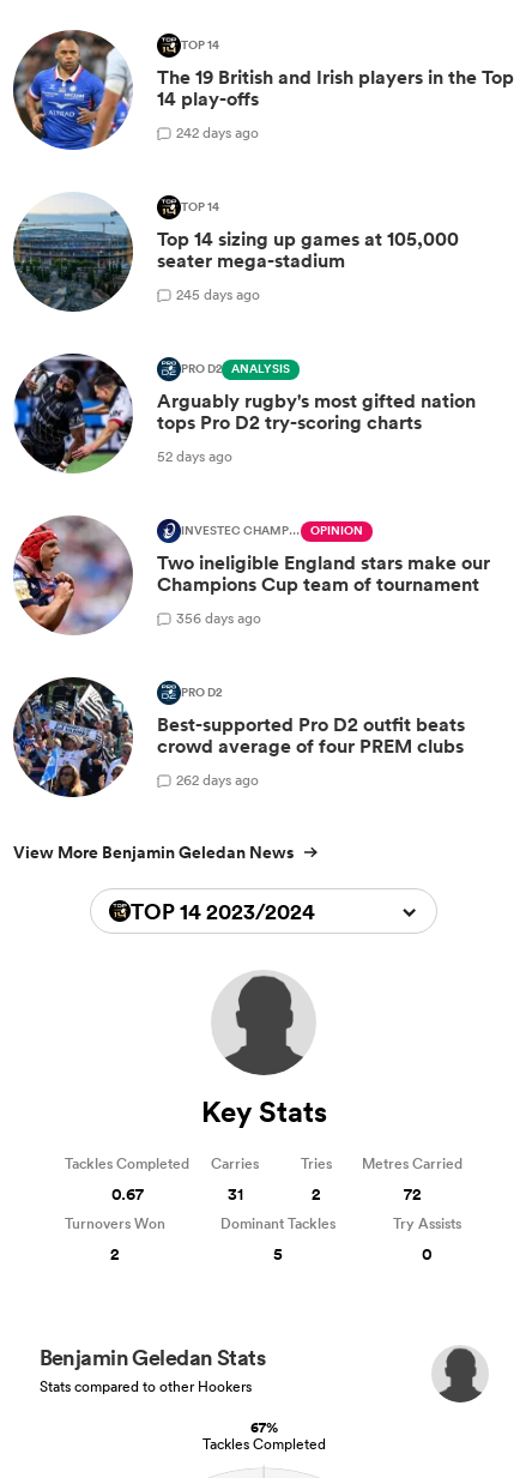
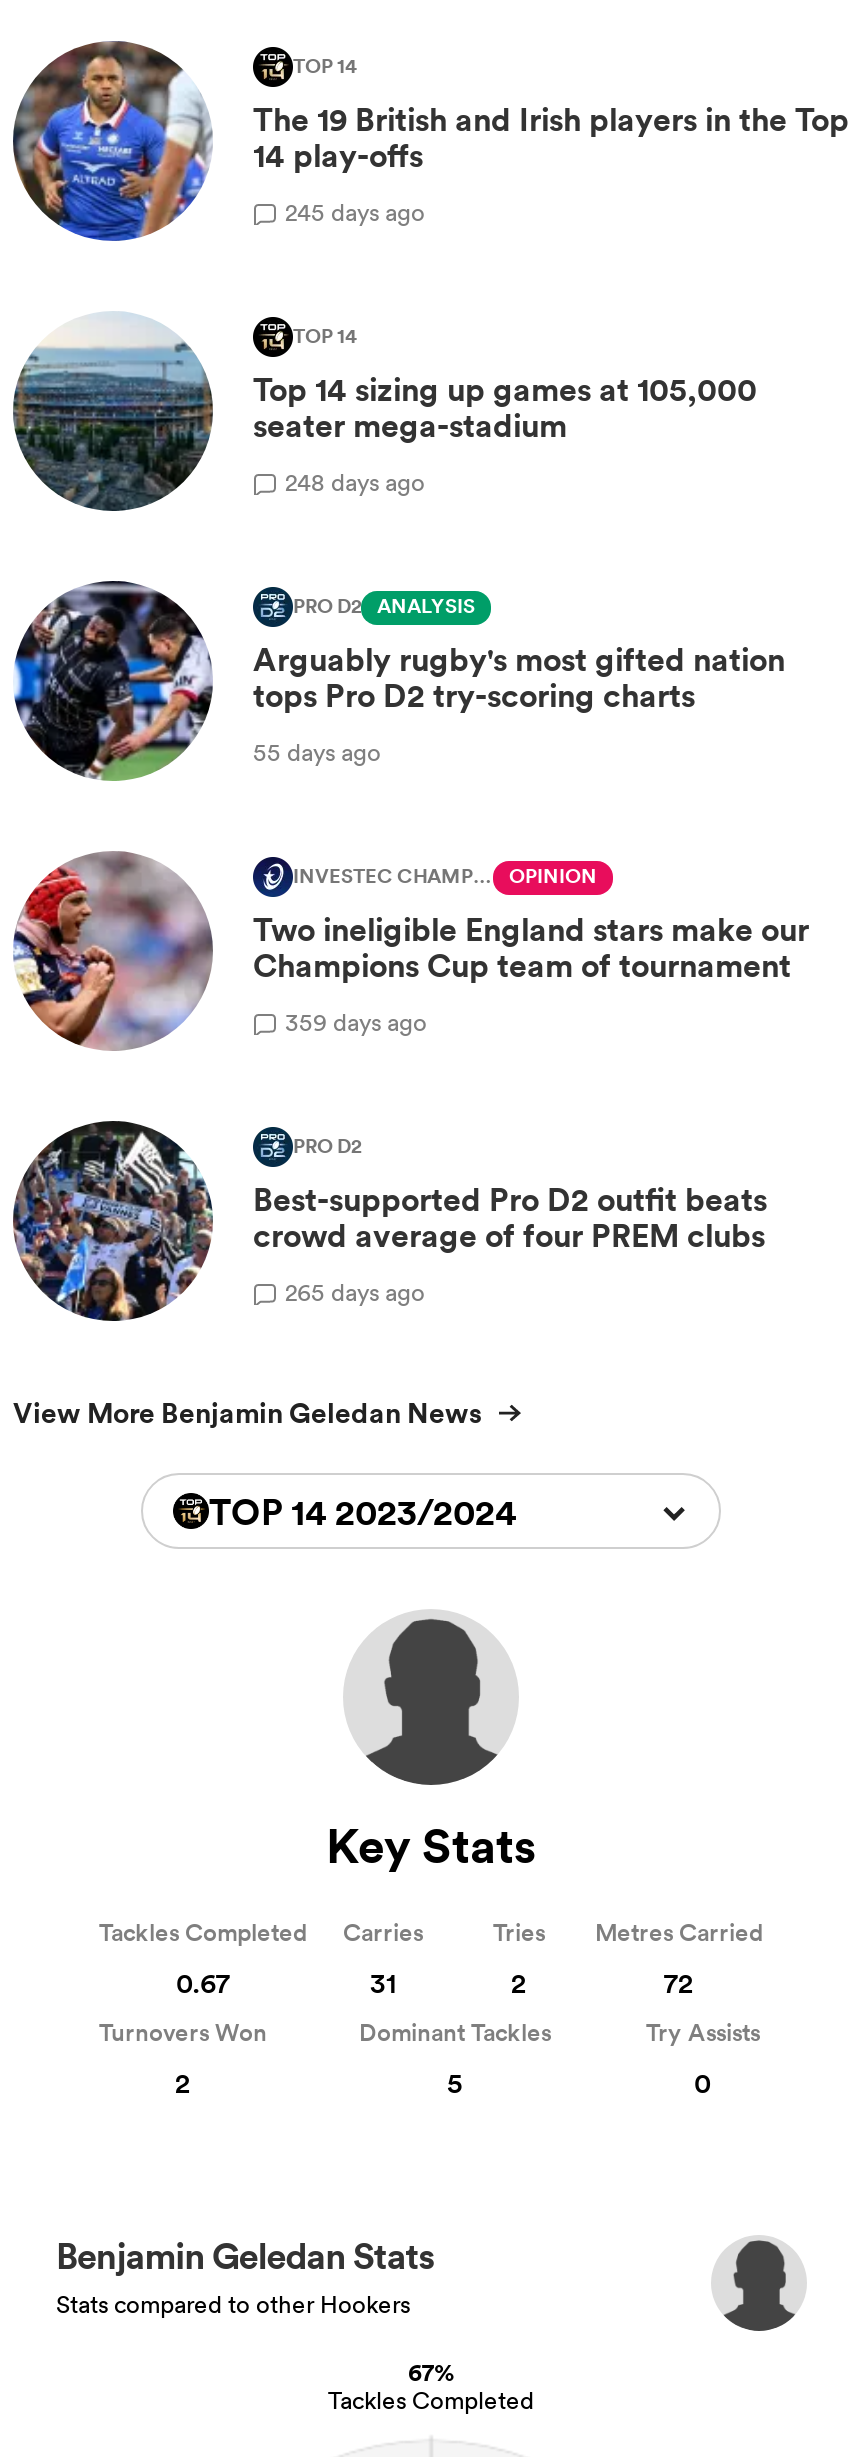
[176,122,259,142] 242 days ago -> [285,194,425,228] 245 days ago
[176,284,260,304] 245 days ago -> [285,464,425,498] 248 days ago
[157,445,232,466] 52 days ago -> [253,734,381,768] 55 days ago
[176,607,261,628] 356 days ago -> [285,1004,427,1038] 359 days ago
[176,769,259,789] 262 days ago -> [285,1274,425,1308] 265 days ago

